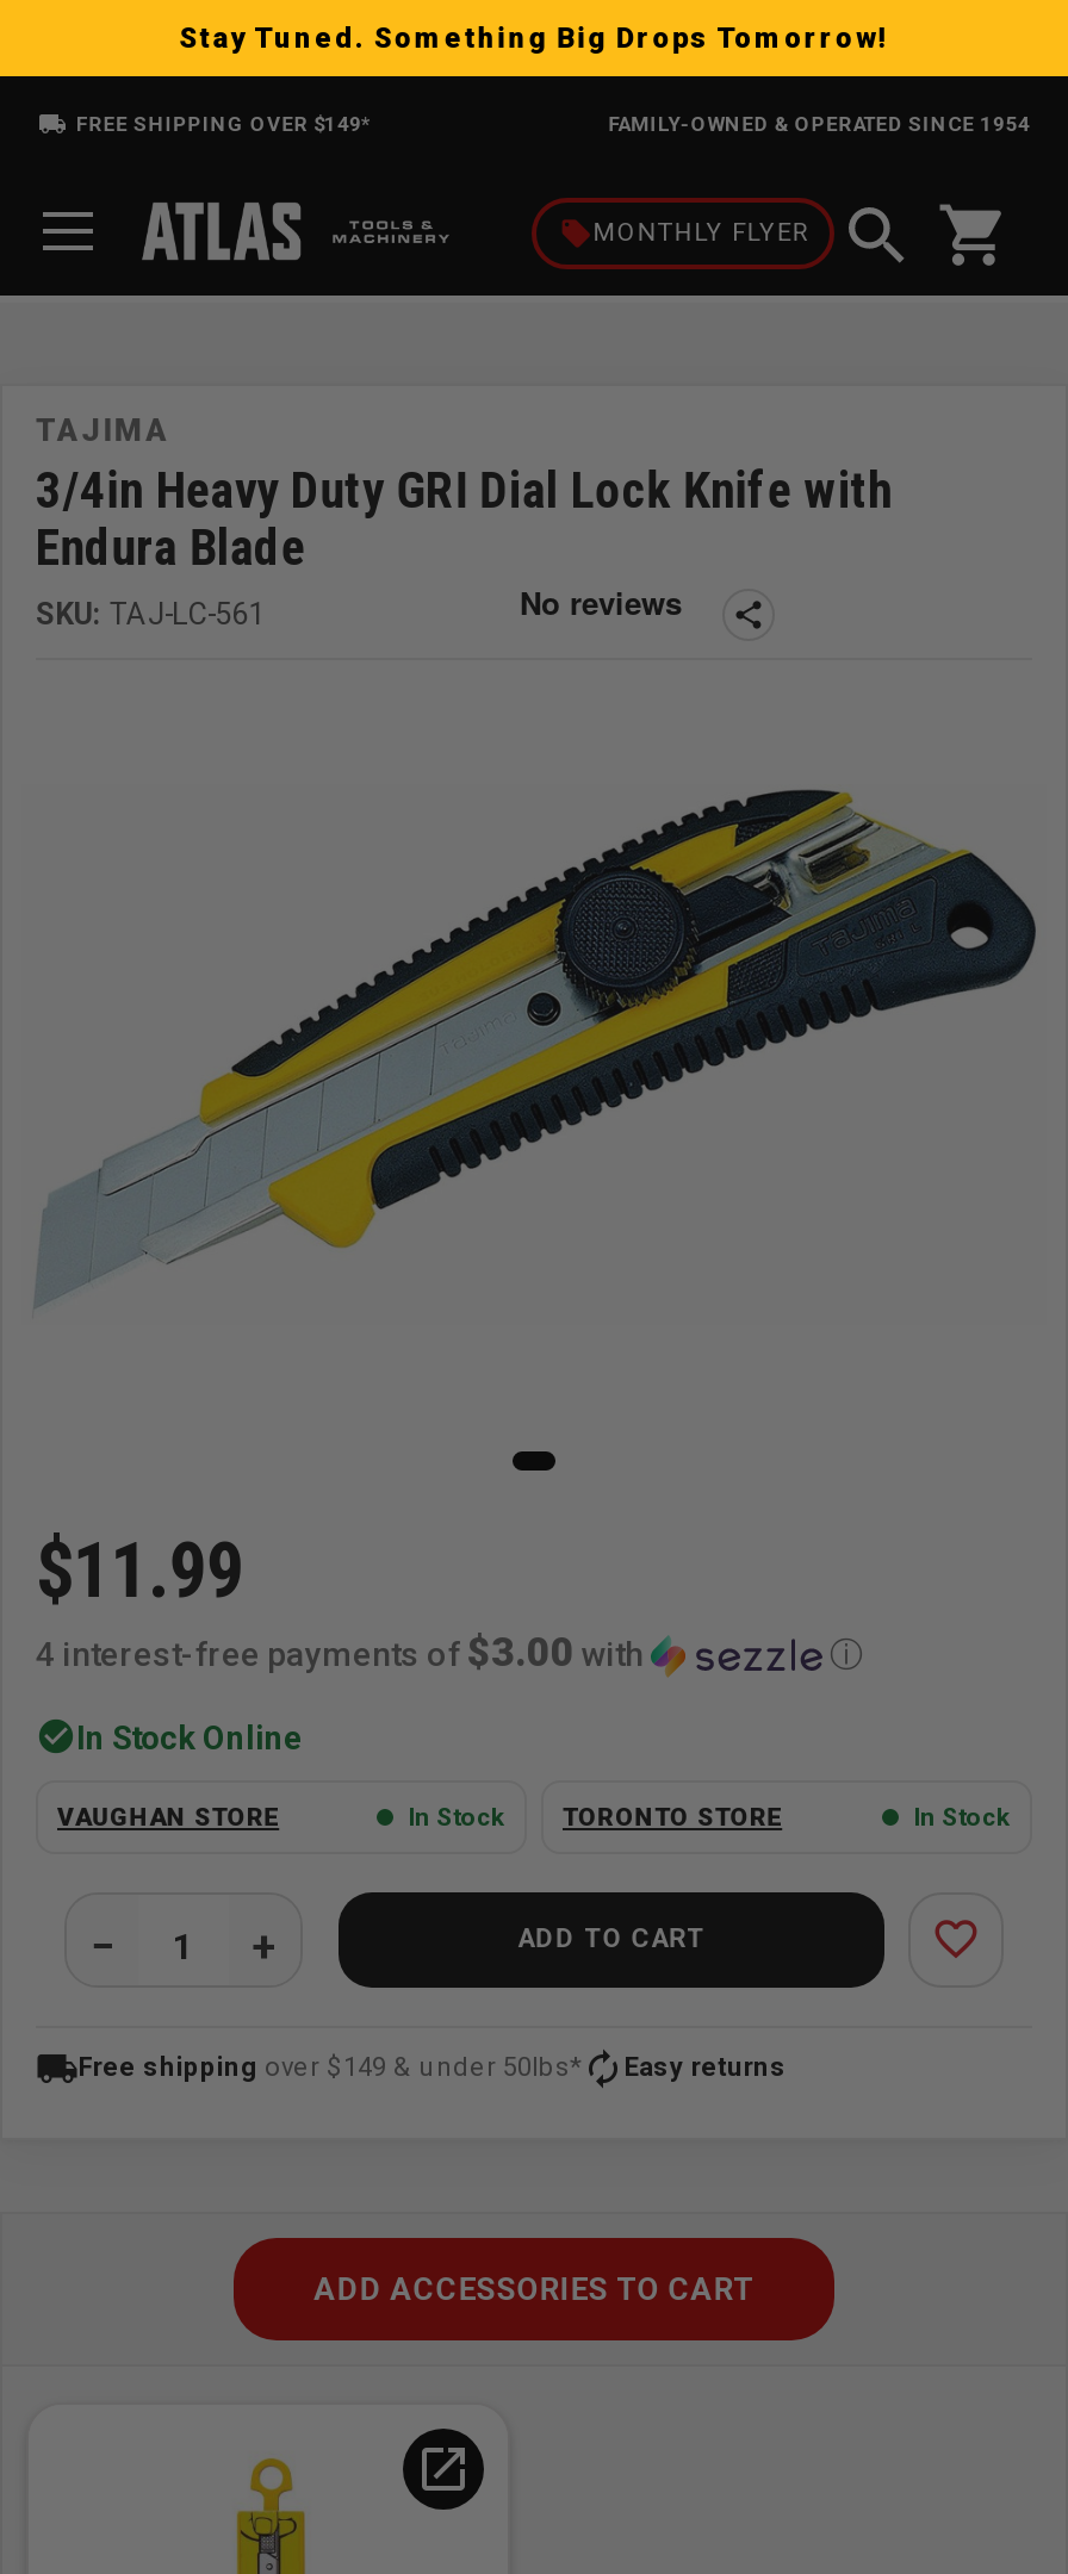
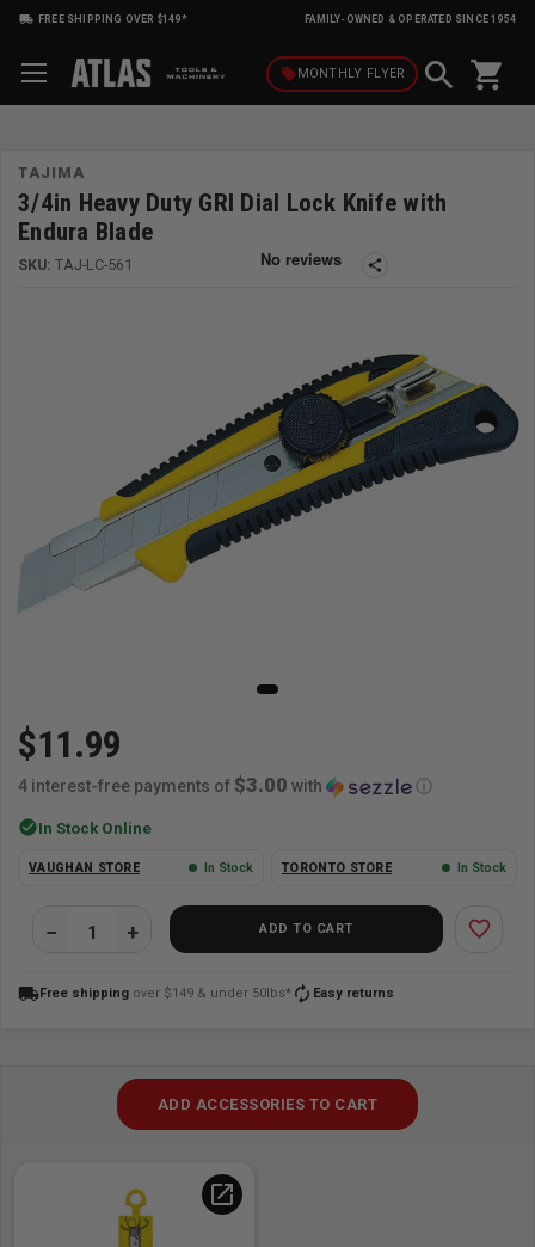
[179,21,889,55] Stay Tuned. Something Big Drops Tomorrow! -> none

